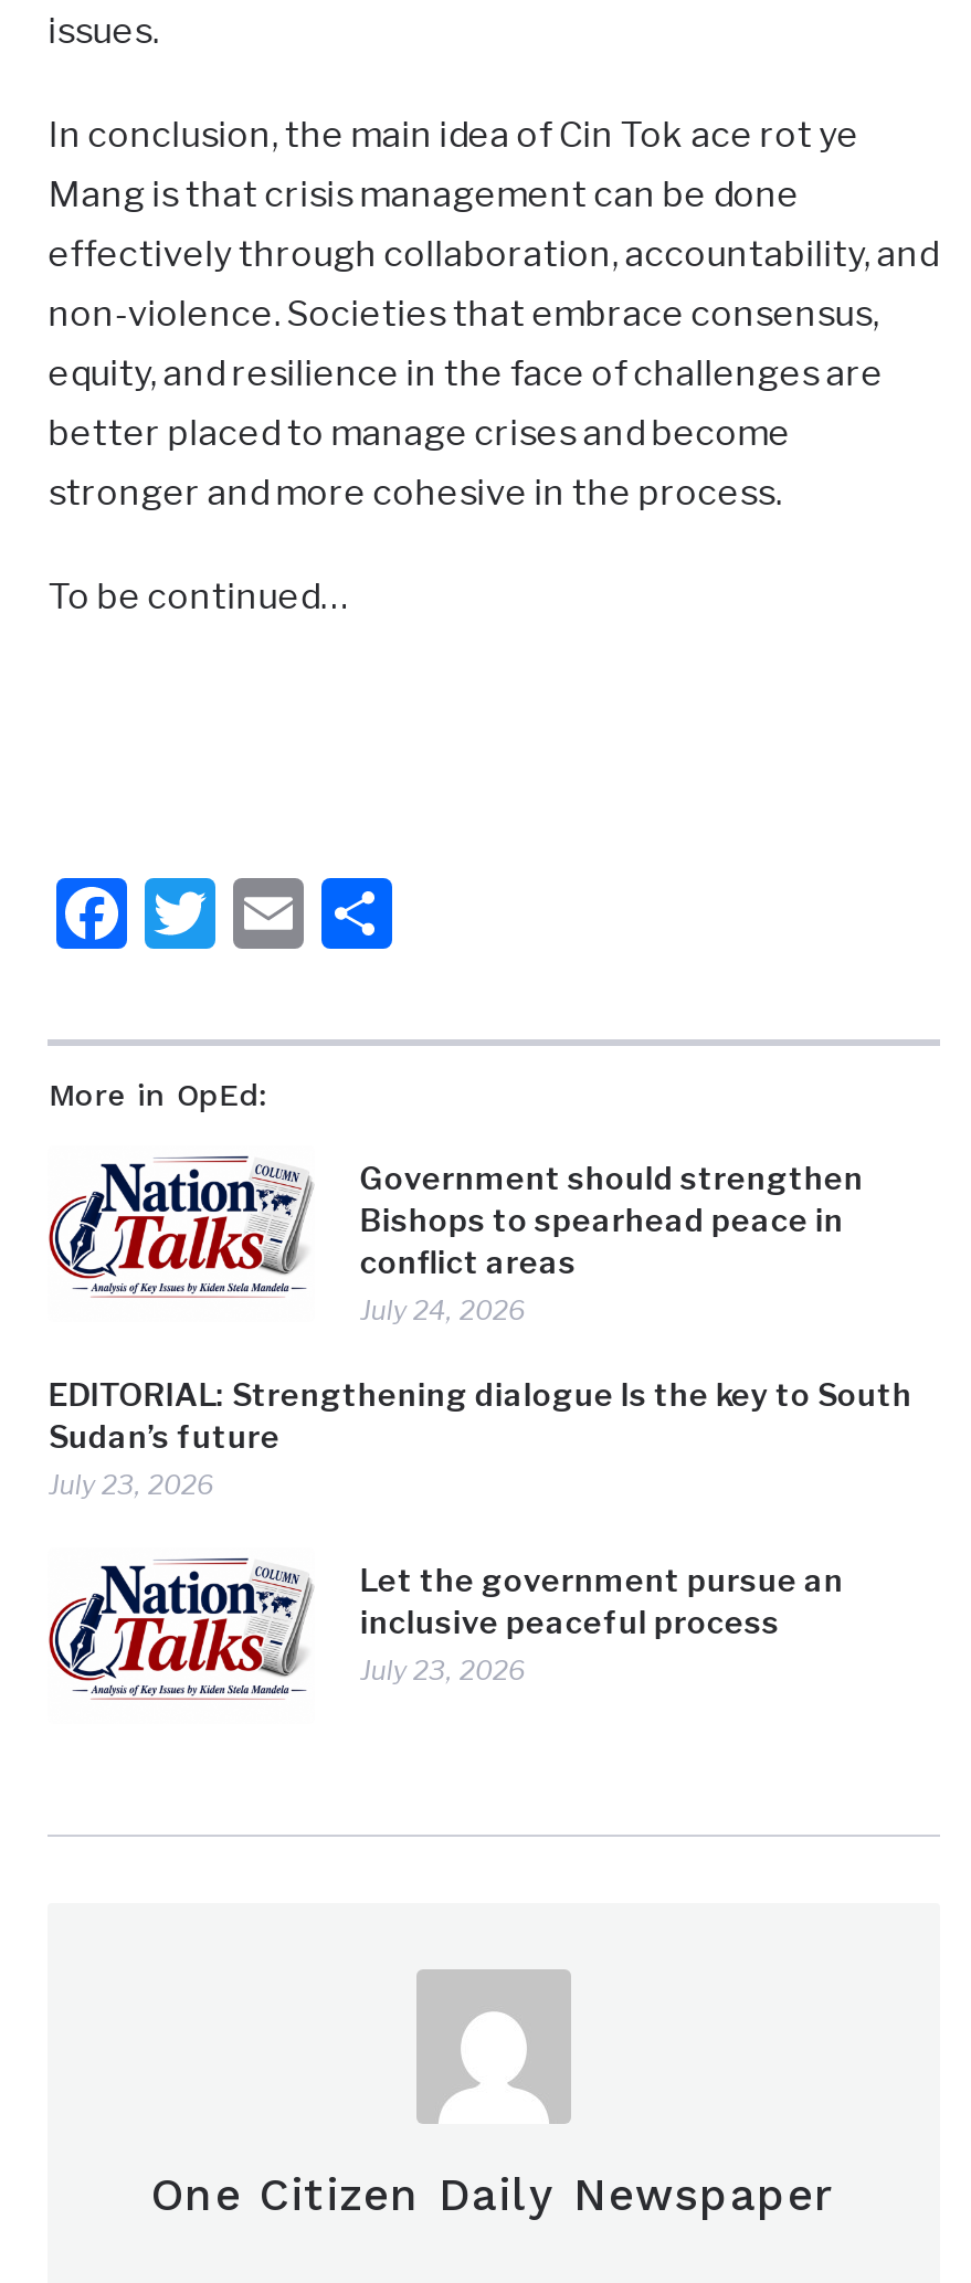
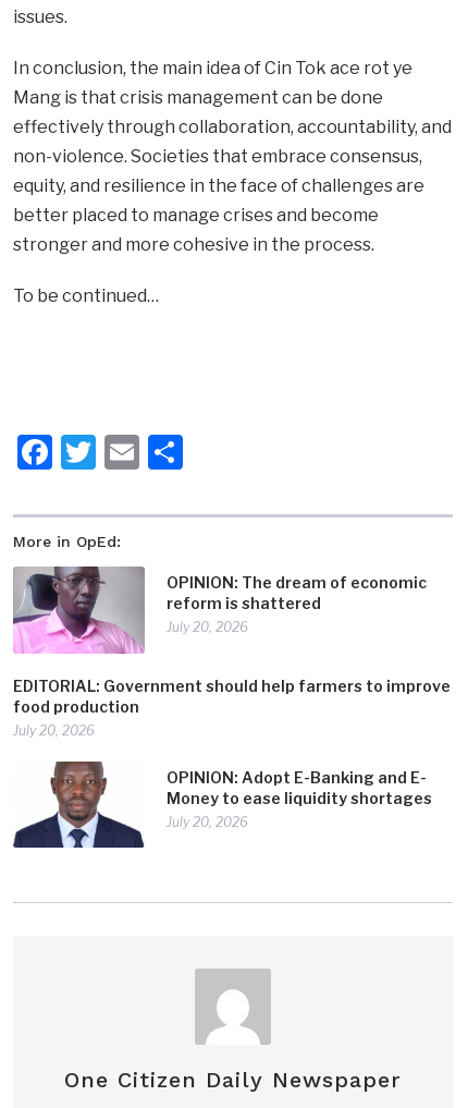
[48,1152,864,1327] [image] | Government should strengthen | Bishops to spearhead peace in | conflict areas | July 24, 2026 -> [12,565,427,655] [image] | OPINION: The dream of economic | reform is shattered | July 20, 2026
[48,1375,912,1501] EDITORIAL: Strengthening dialogue Is the key to South | Sudan’s future | July 23, 2026 -> [13,676,451,738] EDITORIAL: Government should help farmers to improve | food production | July 20, 2026
[45,1547,844,1715] [image] | Let the government pursue an | inclusive peaceful process | July 23, 2026 -> [12,760,433,849] [image] | OPINION: Adopt E-Banking and E- | Money to ease liquidity shortages | July 20, 2026

